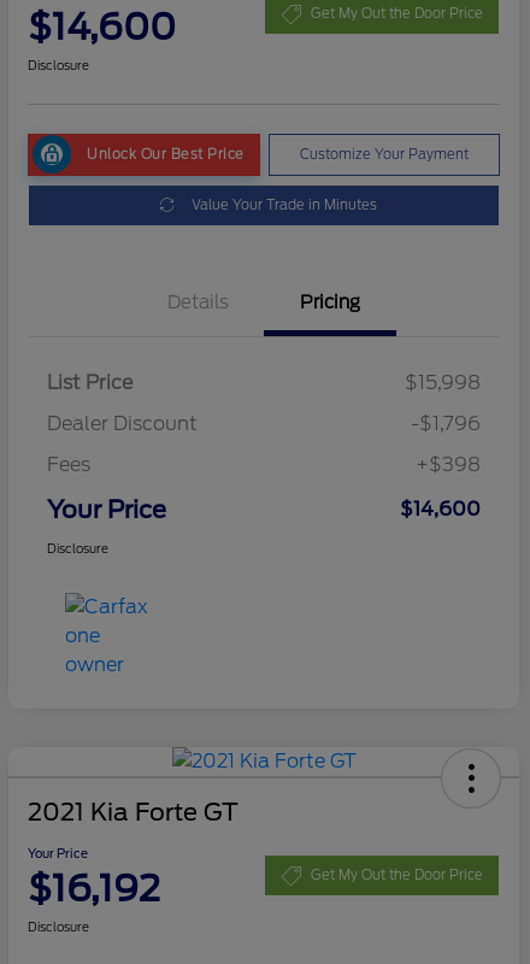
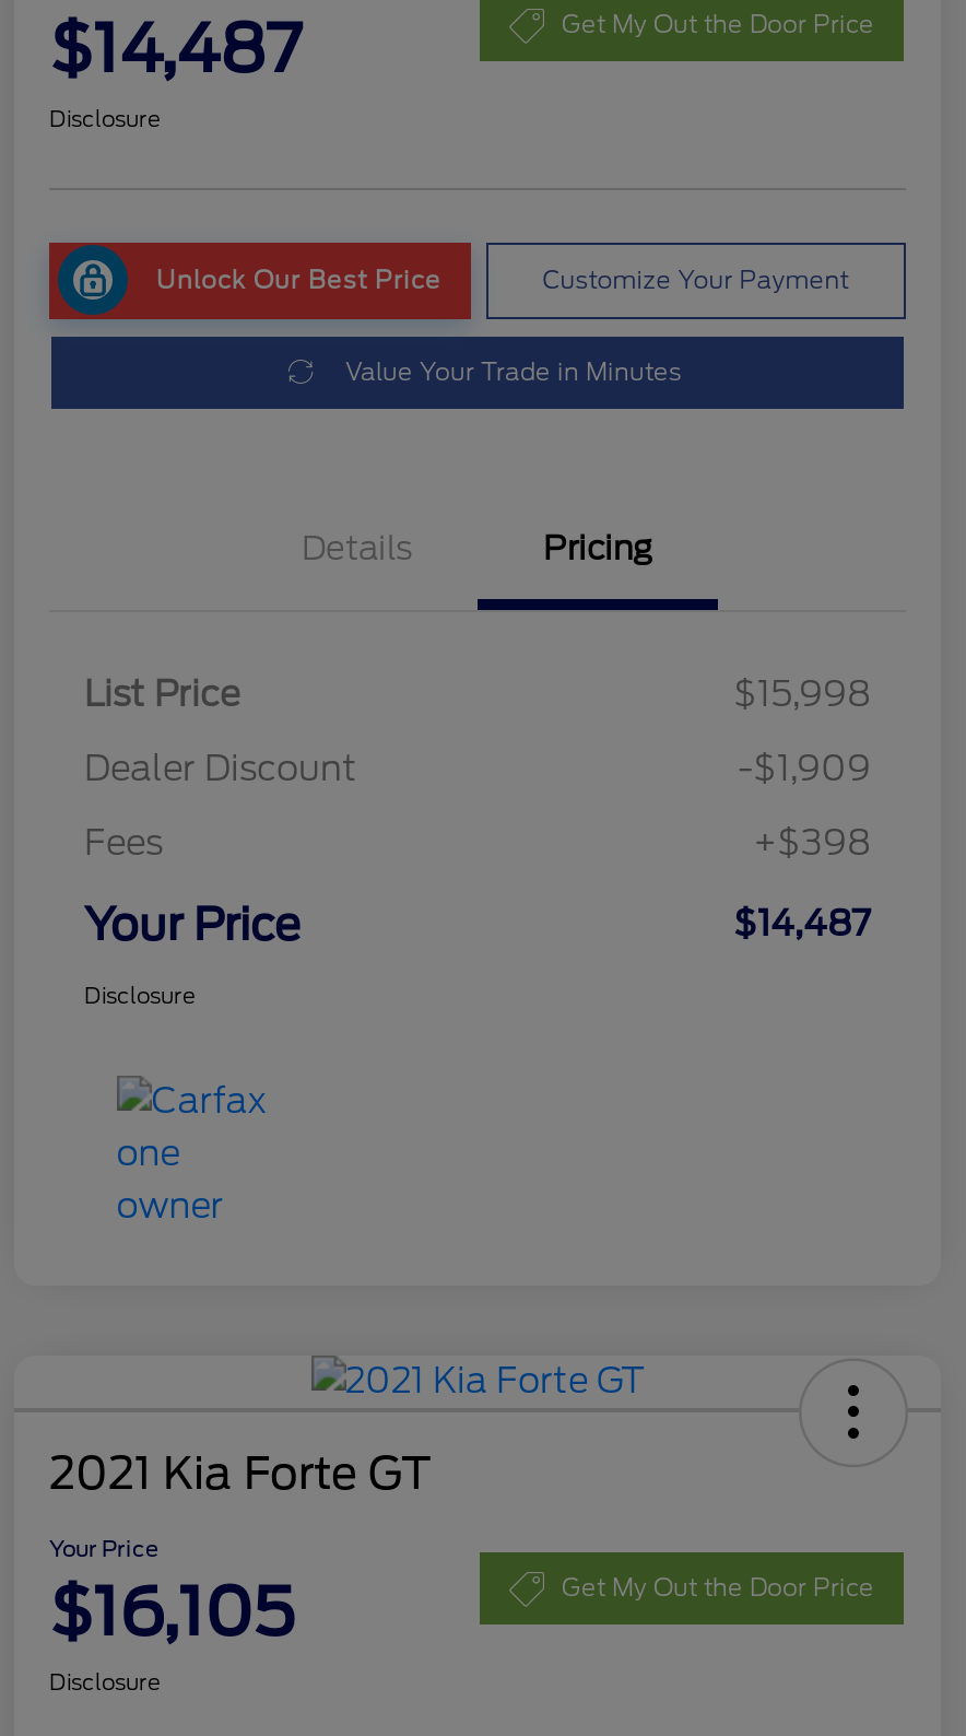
[28,5,176,48] $14,600 -> [49,8,301,87] $14,487
[411,412,481,435] -$1,796 -> [738,747,871,789] -$1,909
[400,497,481,520] $14,600 -> [733,903,871,944] $14,487
[28,866,160,910] $16,192 -> [49,1572,294,1650] $16,105

